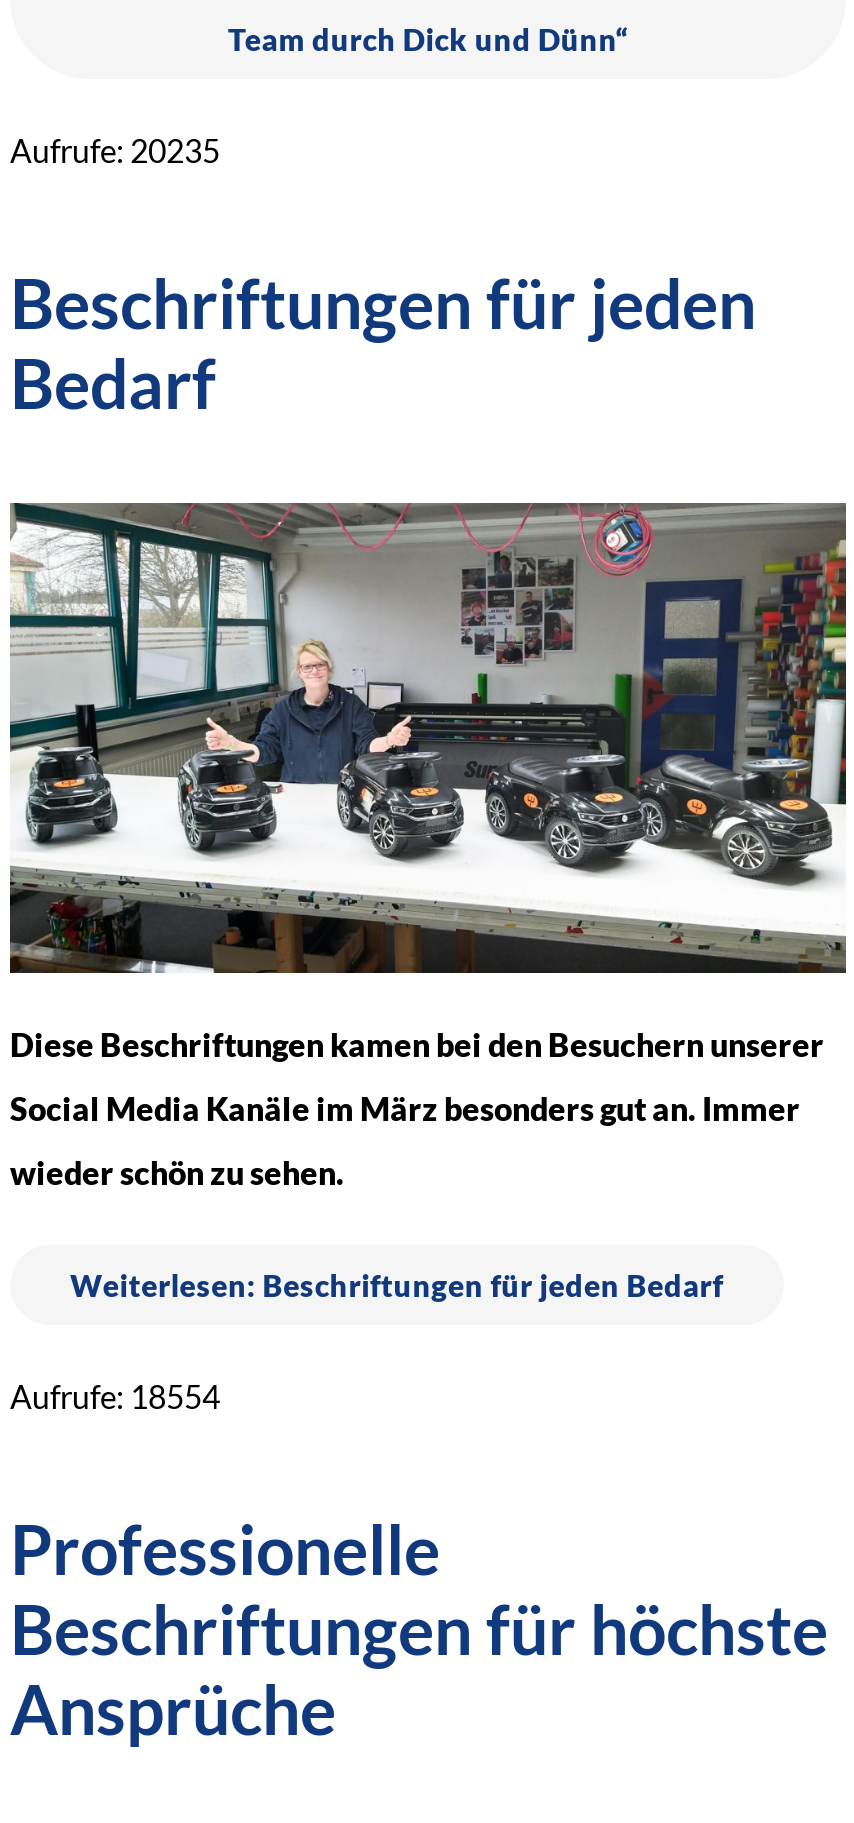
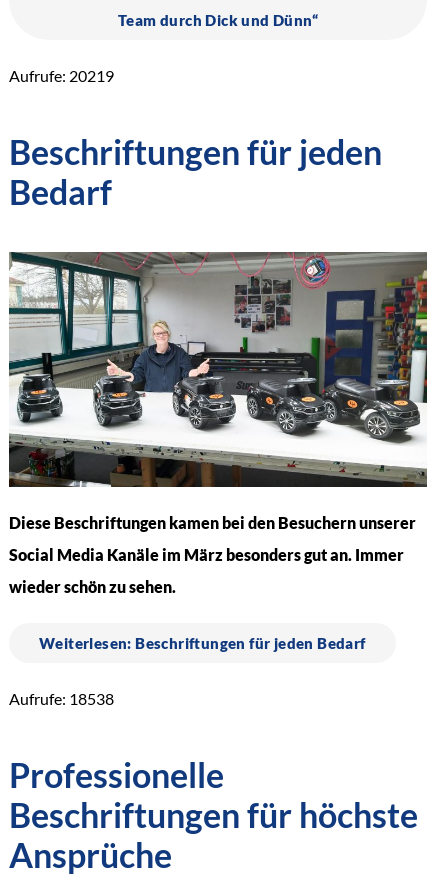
[10,131,220,169] Aufrufe: 20235 -> [9,66,114,85] Aufrufe: 20219
[10,1377,220,1415] Aufrufe: 18554 -> [9,689,114,708] Aufrufe: 18538

